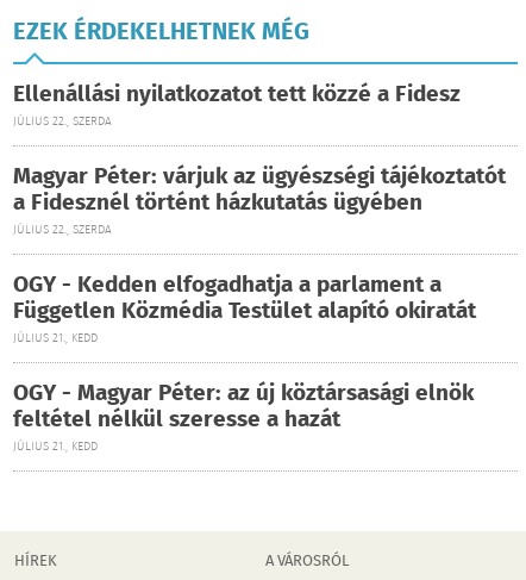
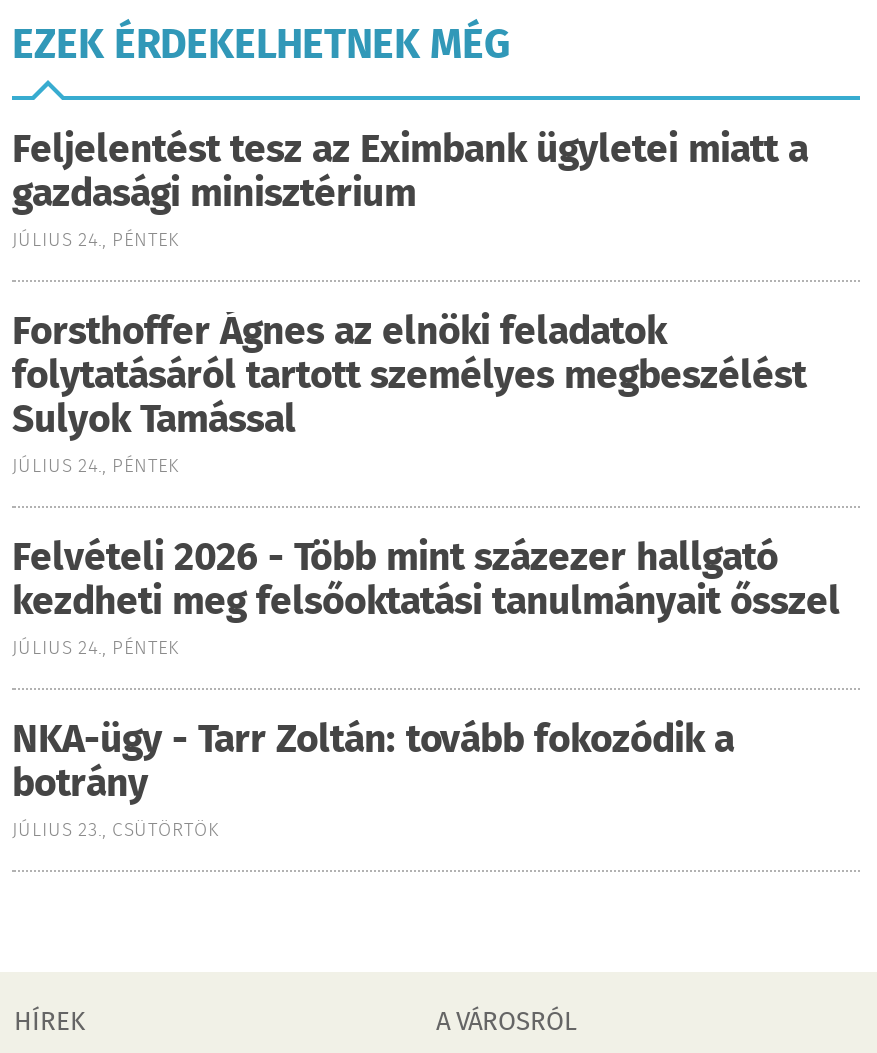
[13,77,461,131] Ellenállási nyilatkozatot tett közzé a Fidesz | JÚLIUS 22., SZERDA -> [12,122,808,256] Feljelentést tesz az Eximbank ügyletei miatt a | gazdasági minisztérium | JÚLIUS 24., PÉNTEK
[13,160,506,239] Magyar Péter: várjuk az ügyészségi tájékoztatót | a Fidesznél történt házkutatás ügyében | JÚLIUS 22., SZERDA -> [12,304,806,482] Forsthoffer Ágnes az elnöki feladatok | folytatásáról tartott személyes megbeszélést | Sulyok Tamással | JÚLIUS 24., PÉNTEK
[13,268,476,348] OGY - Kedden elfogadhatja a parlament a | Független Közmédia Testület alapító okiratát | JÚLIUS 21., KEDD -> [12,530,840,664] Felvételi 2026 - Több mint százezer hallgató | kezdheti meg felsőoktatási tanulmányait ősszel | JÚLIUS 24., PÉNTEK
[13,376,474,456] OGY - Magyar Péter: az új köztársasági elnök | feltétel nélkül szeresse a hazát | JÚLIUS 21., KEDD -> [12,712,734,846] NKA-ügy - Tarr Zoltán: tovább fokozódik a | botrány | JÚLIUS 23., CSÜTÖRTÖK

